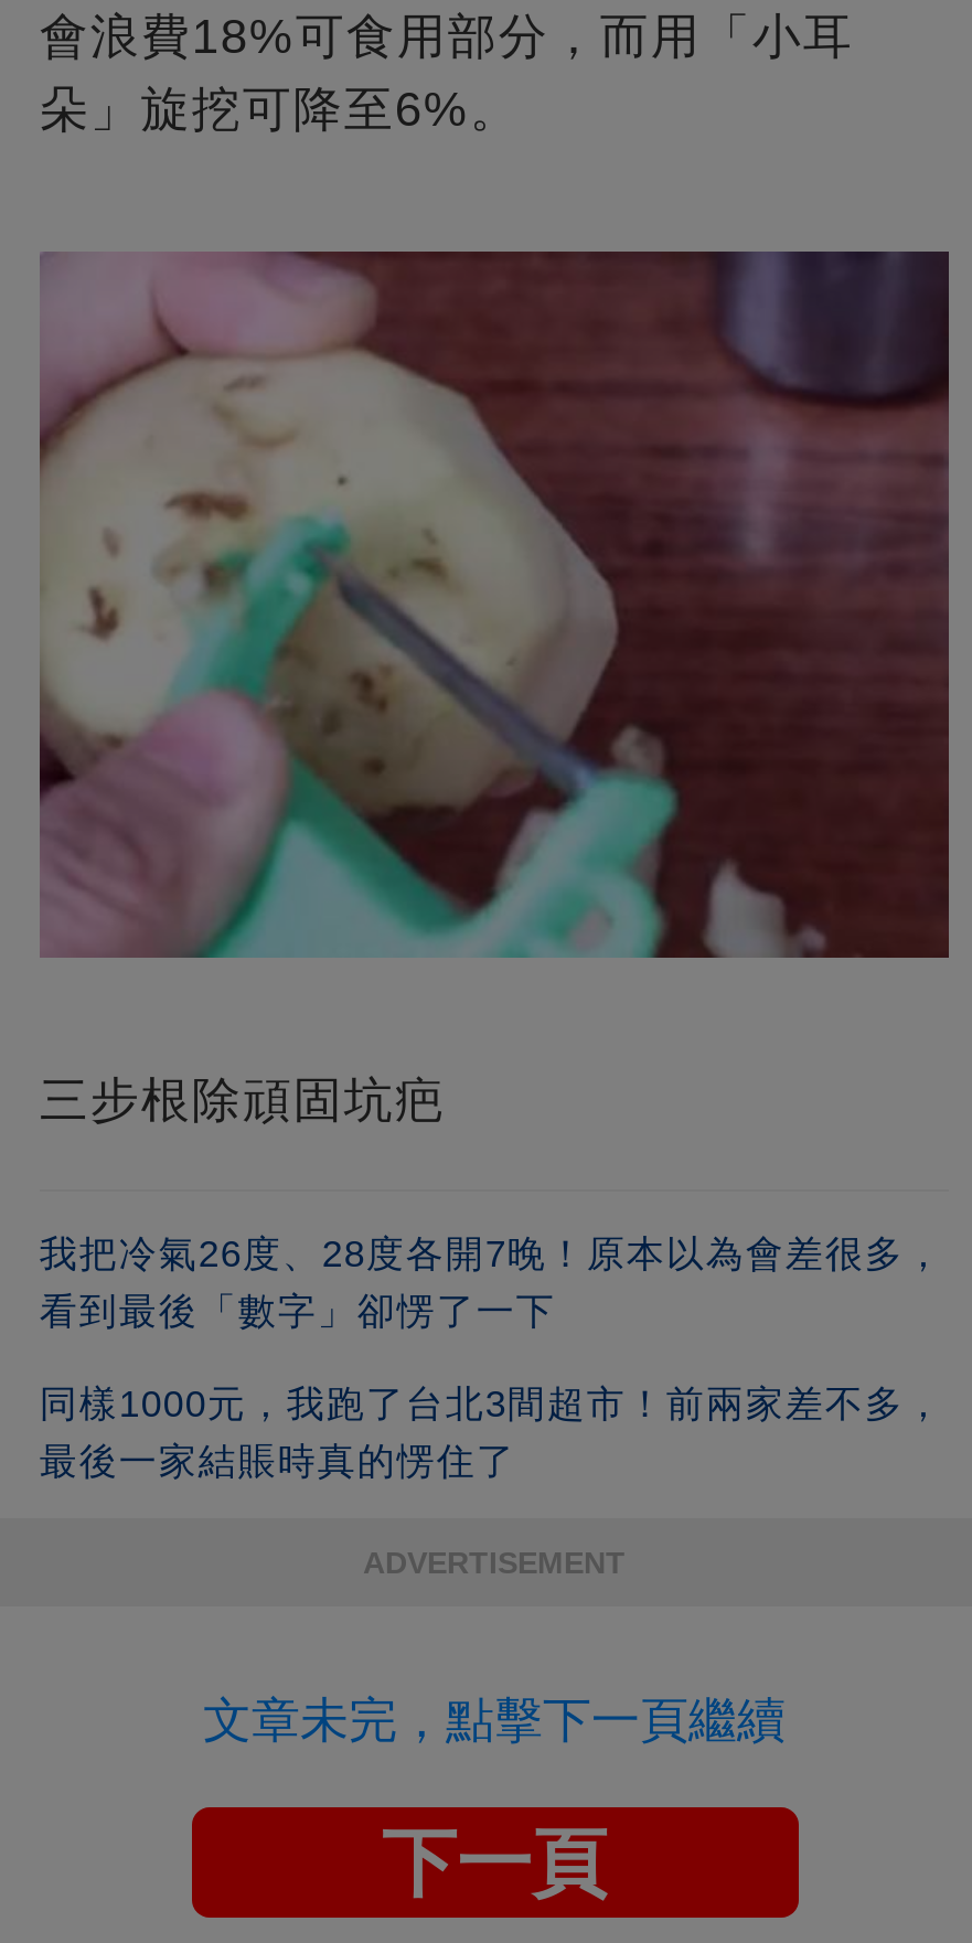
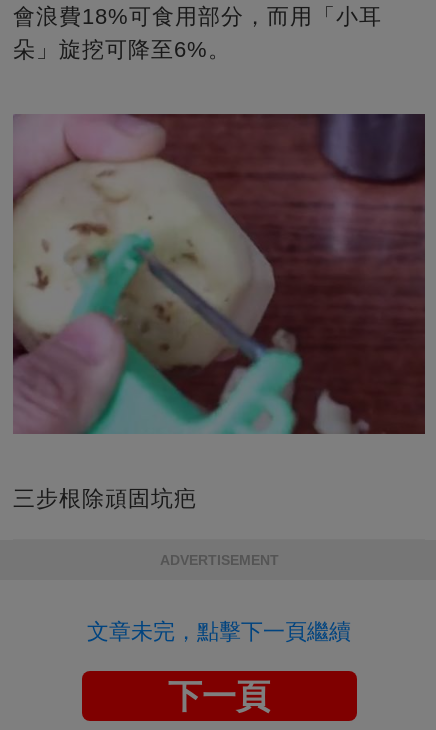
[39,1235,944,1484] 我把冷氣26度、28度各開7晚！原本以為會差很多， | 看到最後「數字」卻愣了一下 | 同樣1000元，我跑了台北3間超市！前兩家差不多， | 最後一家結賬時真的愣住了 -> none

